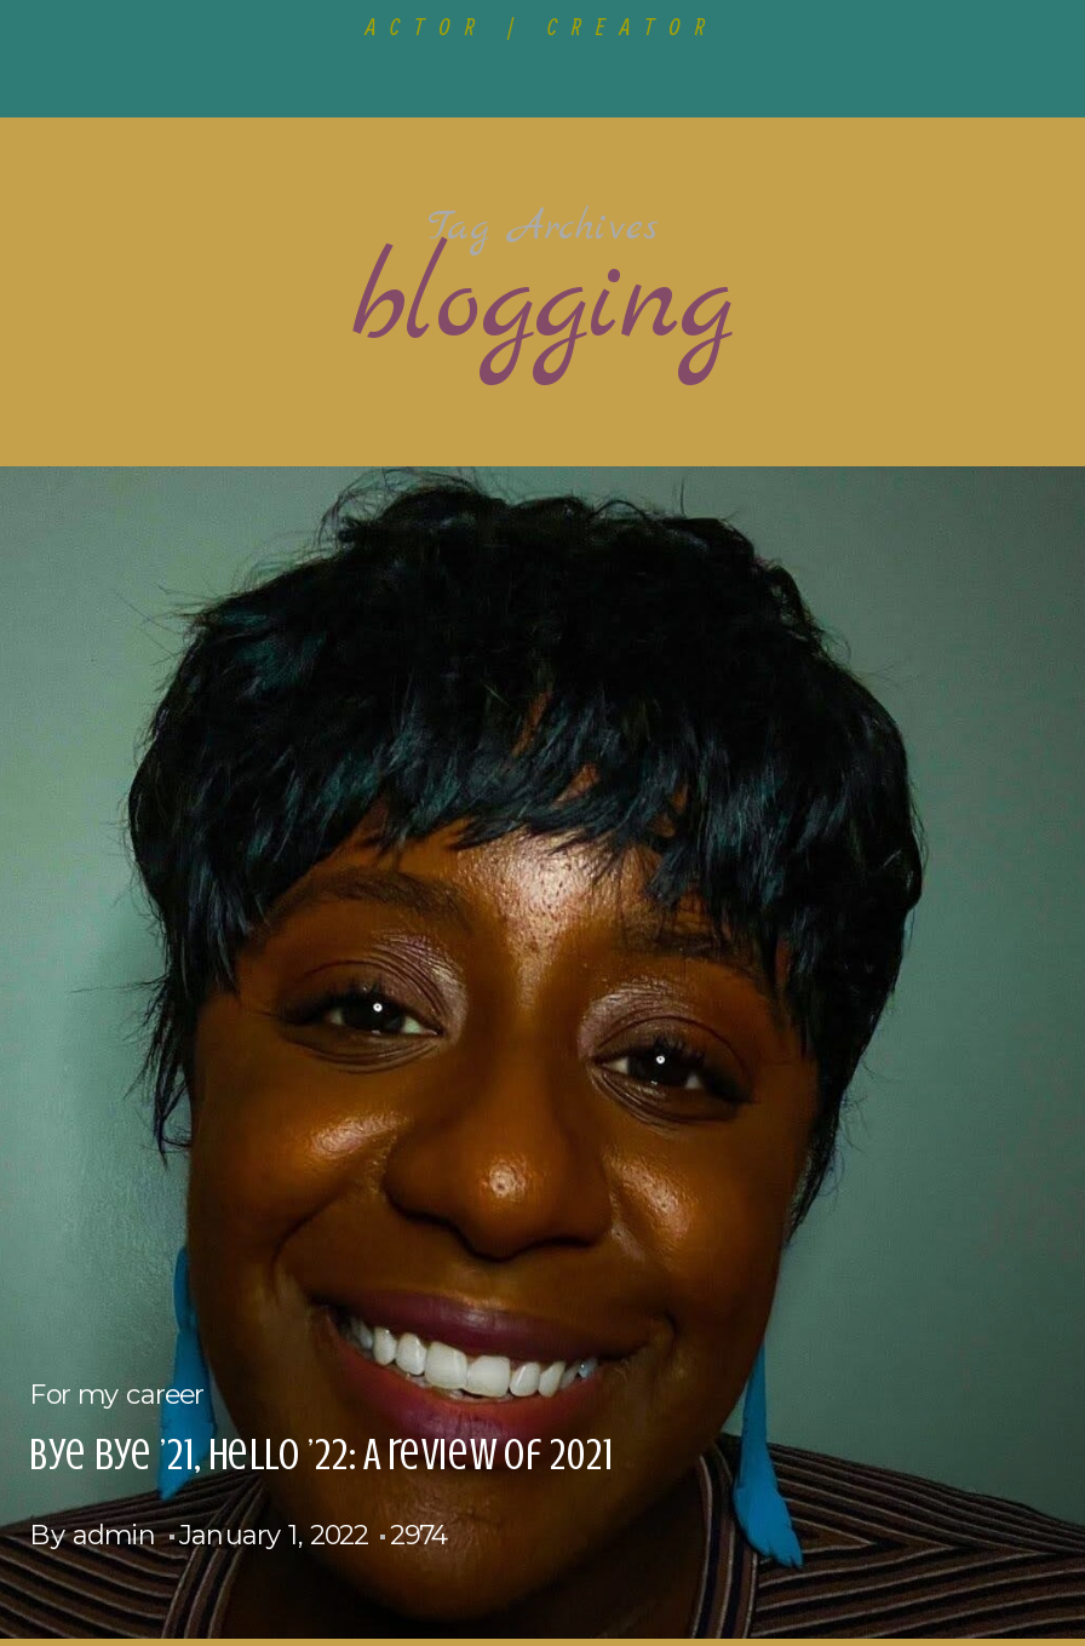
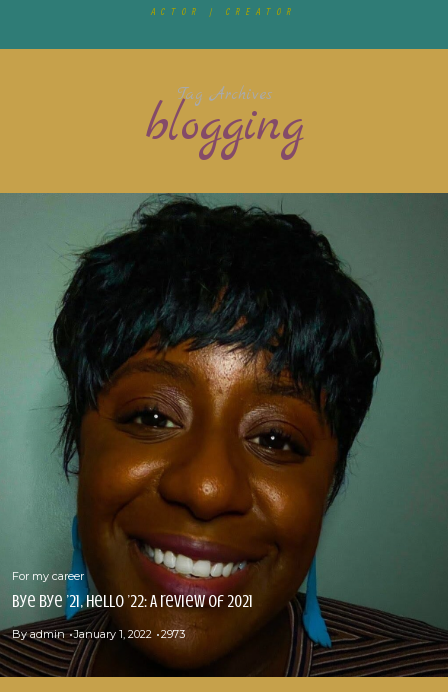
[390,1518,450,1552] 2974 -> [161,627,185,641] 2973

